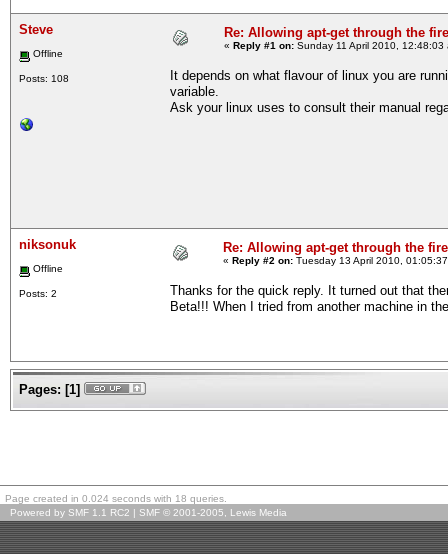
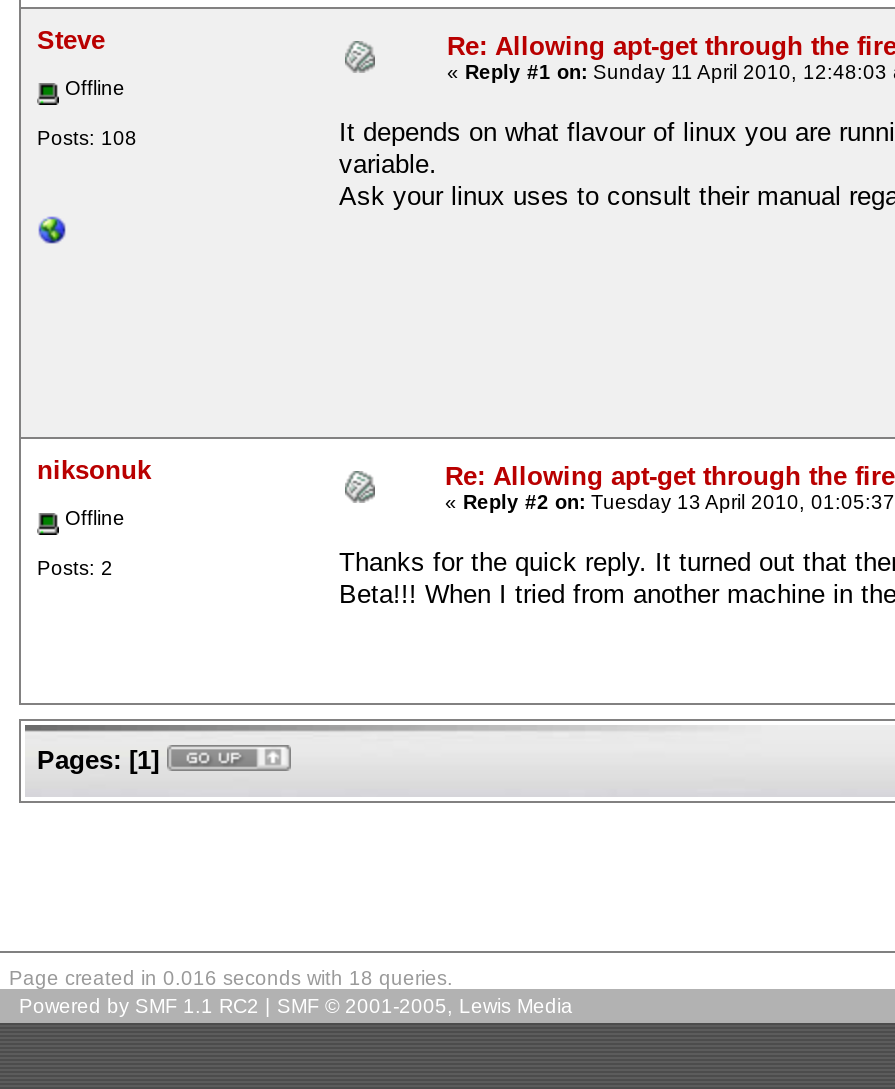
[5,493,227,504] Page created in 0.024 seconds with 18 queries. -> [9,967,453,989] Page created in 0.016 seconds with 18 queries.

